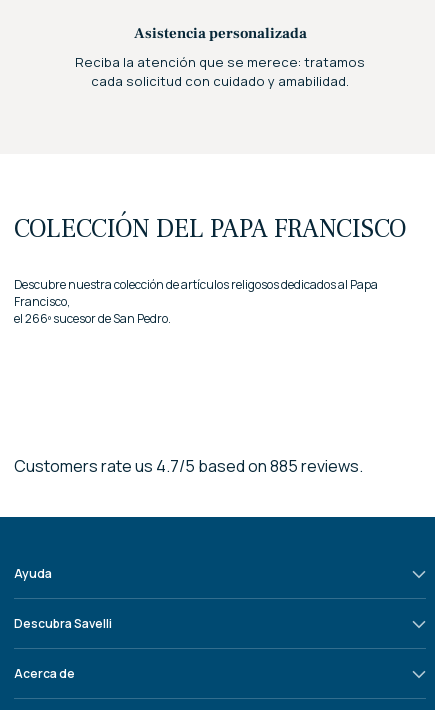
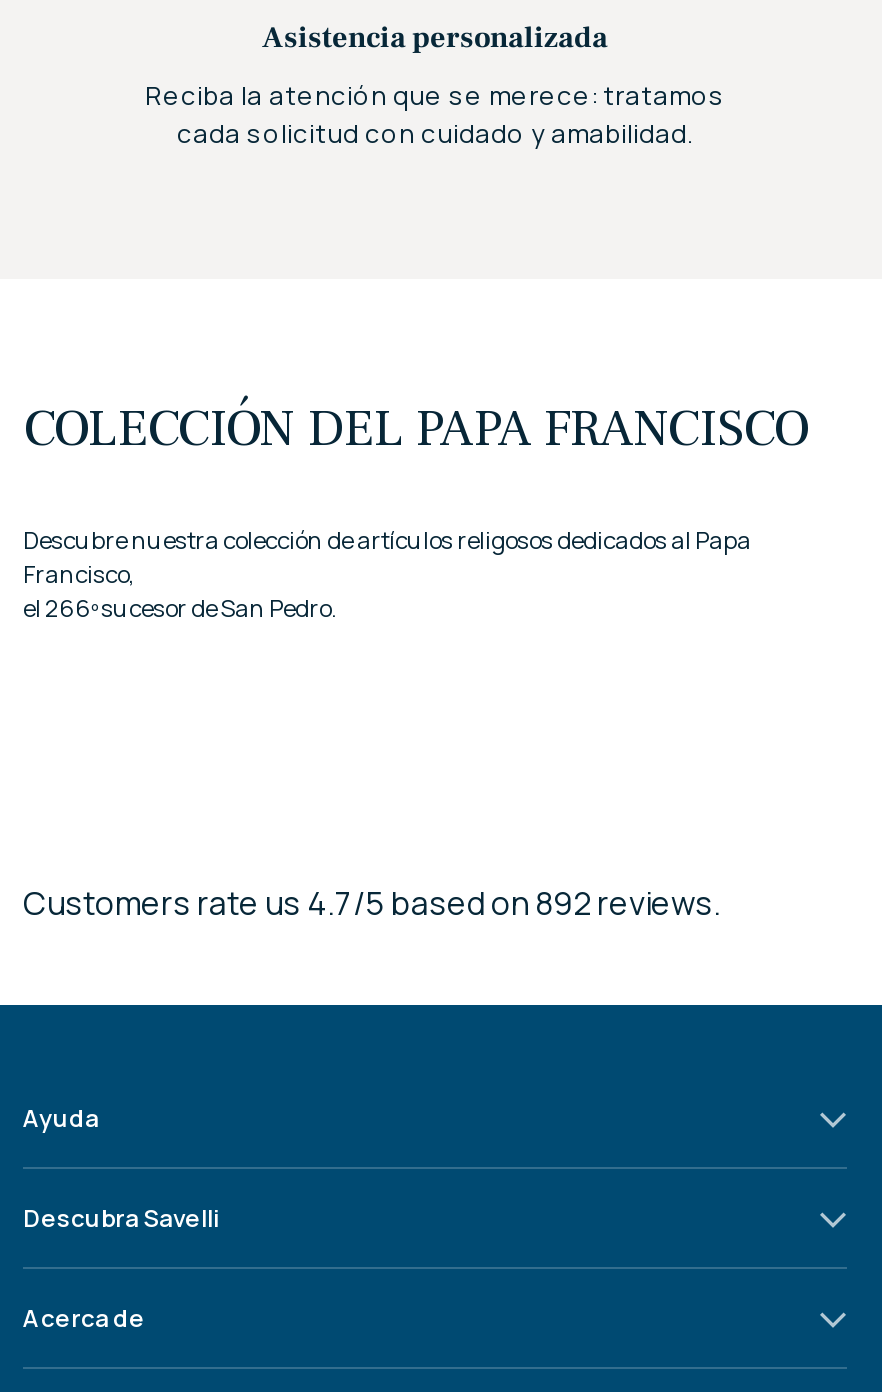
[14,455,363,477] Customers rate us 4.7/5 based on 885 reviews. -> [23,881,721,925] Customers rate us 4.7/5 based on 892 reviews.

